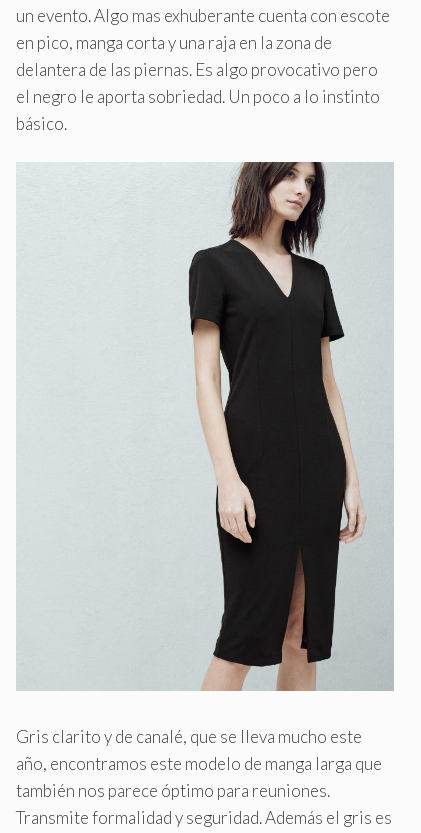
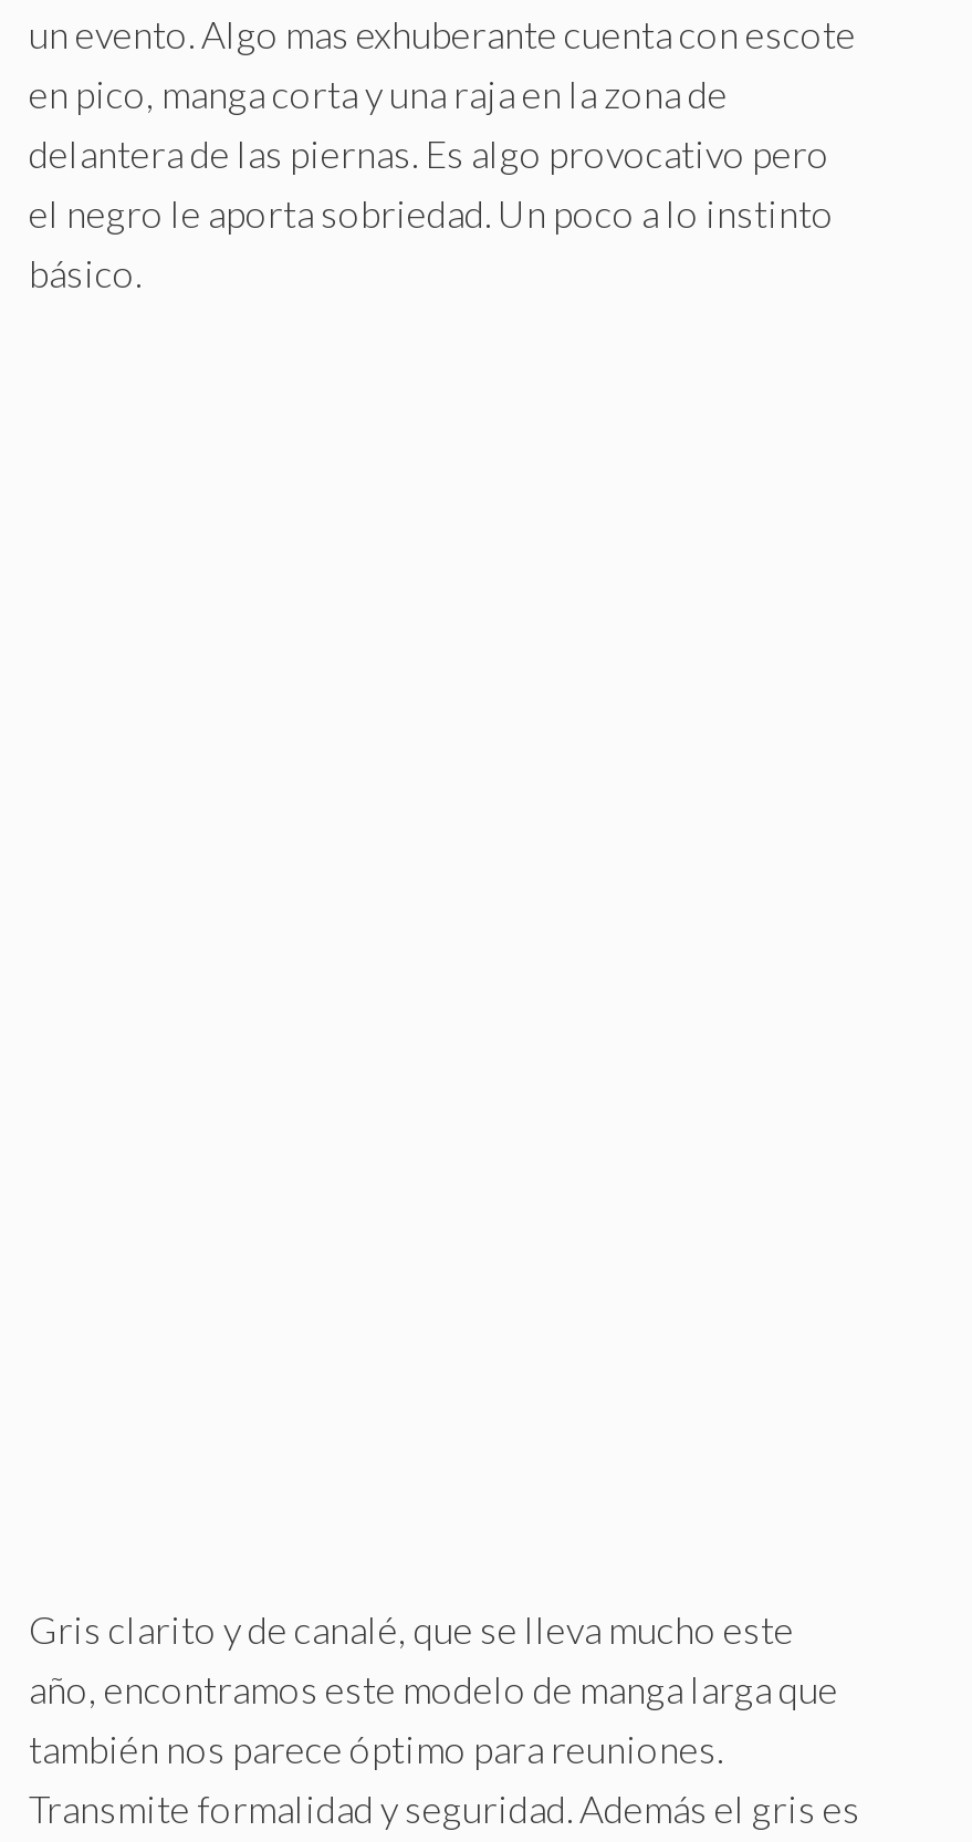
[16,161,394,692] [image] -> none

